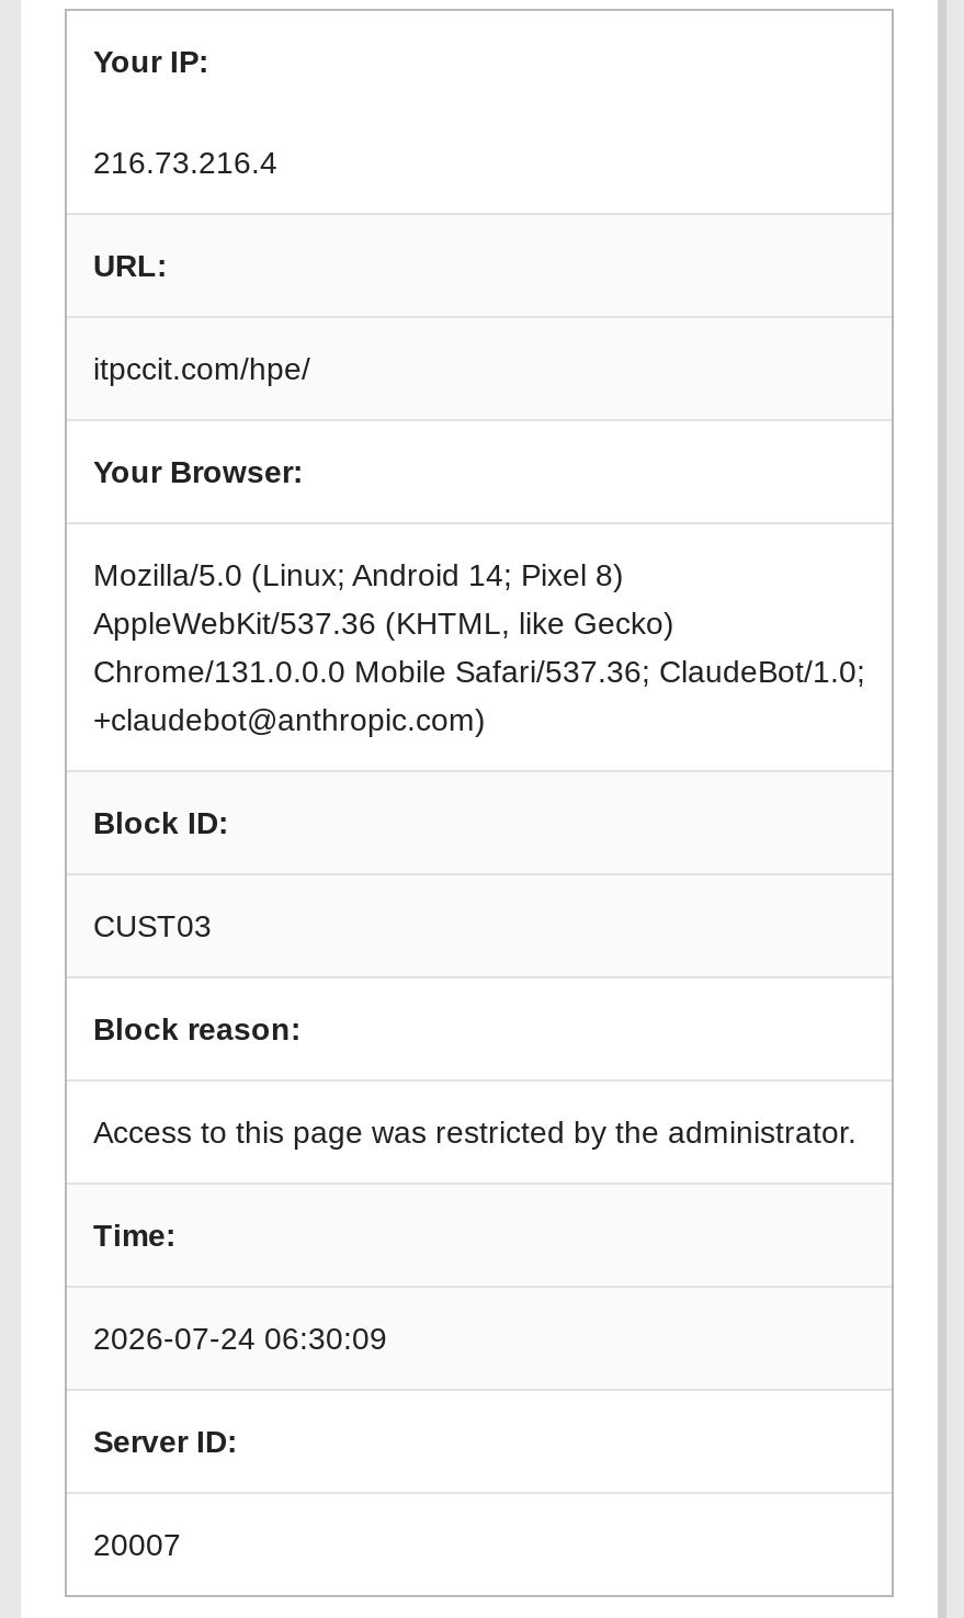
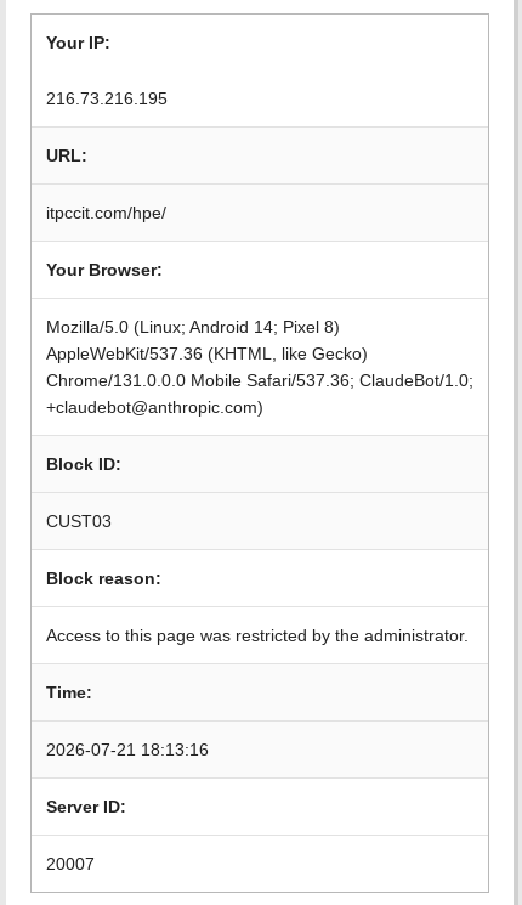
[93,145,277,180] 216.73.216.4 -> [46,89,168,108] 216.73.216.195
[93,1321,387,1356] 2026-07-24 06:30:09 -> [46,740,209,759] 2026-07-21 18:13:16

